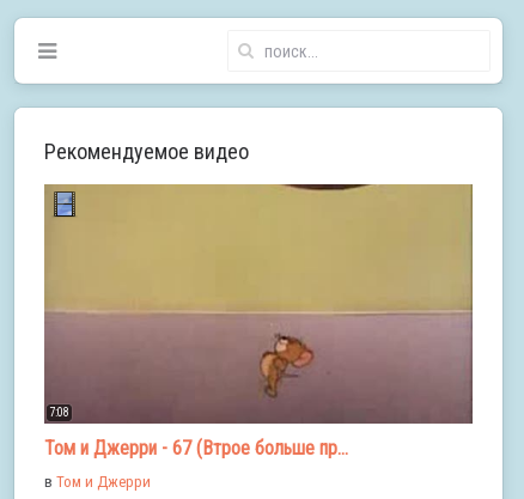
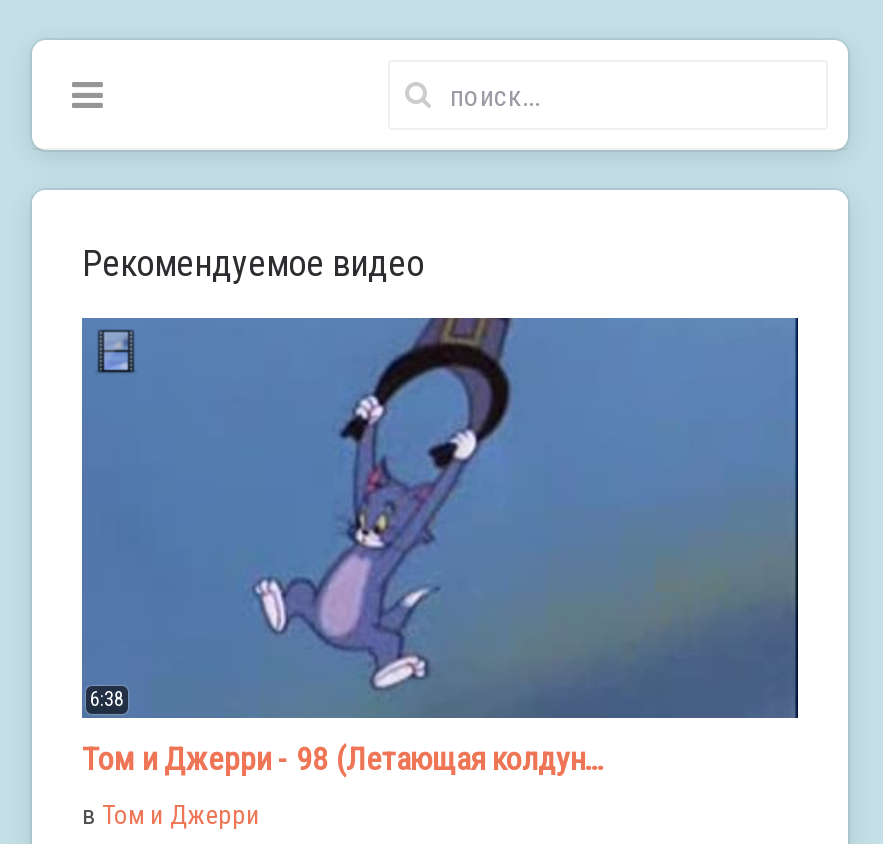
[43,183,474,425] [image] | 7:08 -> [80,316,800,718] [image] | 6:38
[44,437,348,460] Том и Джерри - 67 (Втрое больше пр... -> [82,741,602,779] Том и Джерри - 98 (Летающая колдун...

